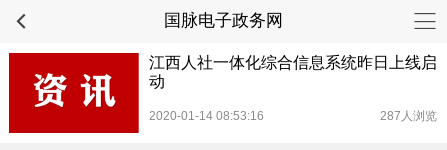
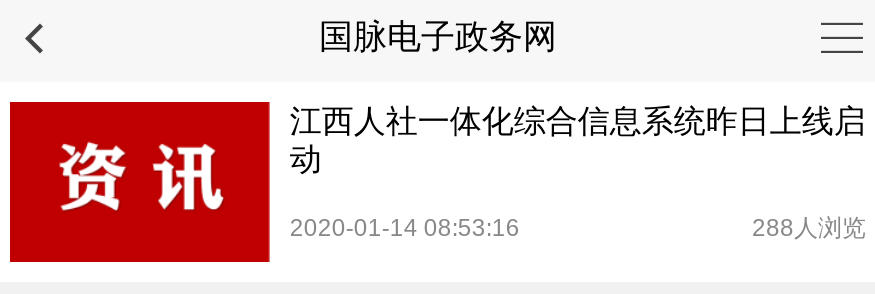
[380,109,437,123] 287人浏览 -> [752,214,866,242] 288人浏览

